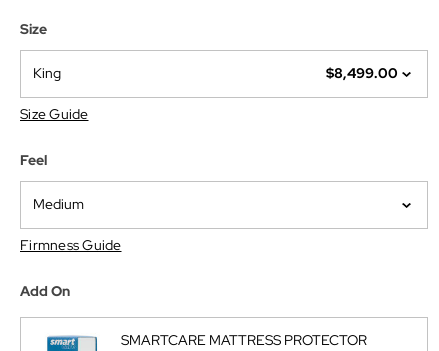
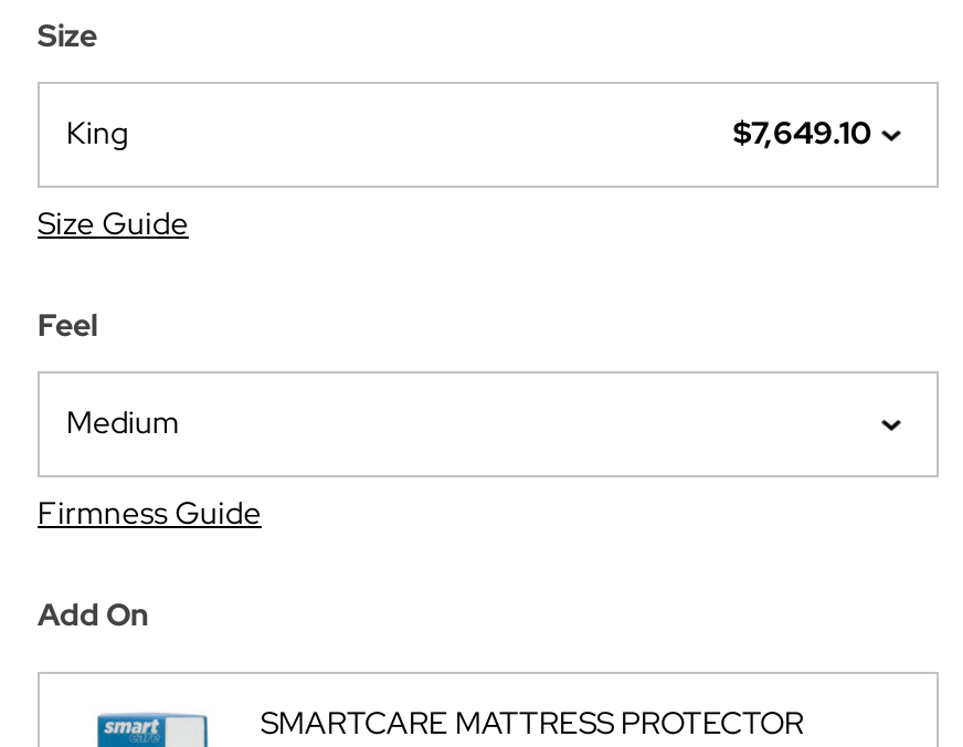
[326,64,398,82] $8,499.00 -> [733,113,872,153] $7,649.10

